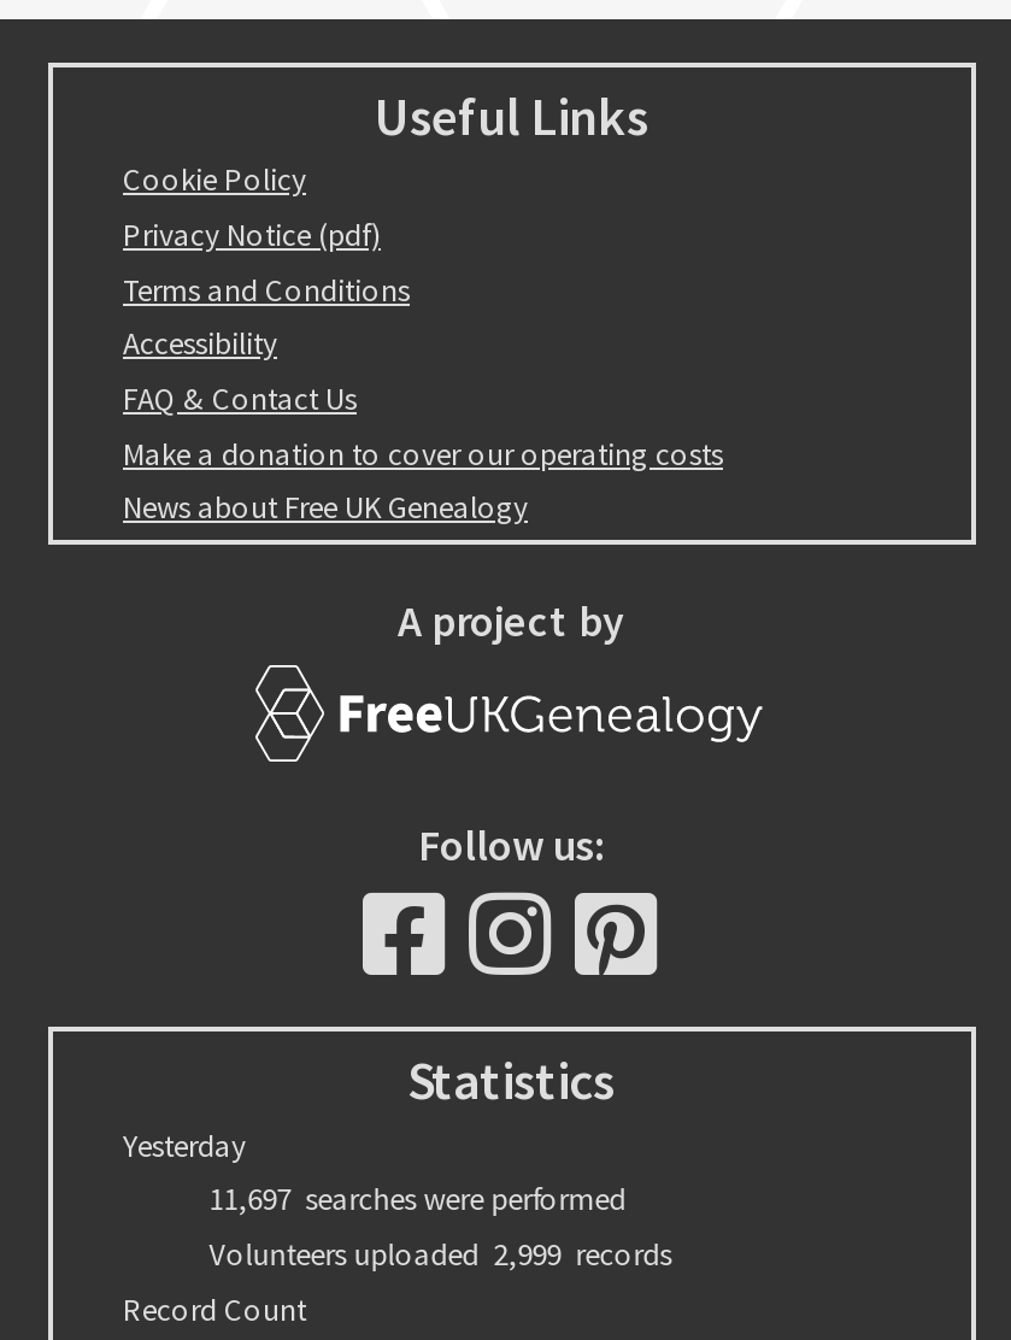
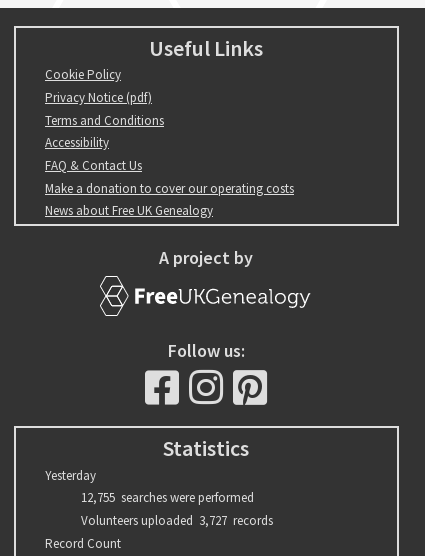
[209,1179,626,1220] 11,697 searches were performed -> [81,489,254,506] 12,755 searches were performed
[209,1234,672,1275] Volunteers uploaded 2,999 records -> [81,512,273,529] Volunteers uploaded 3,727 records

